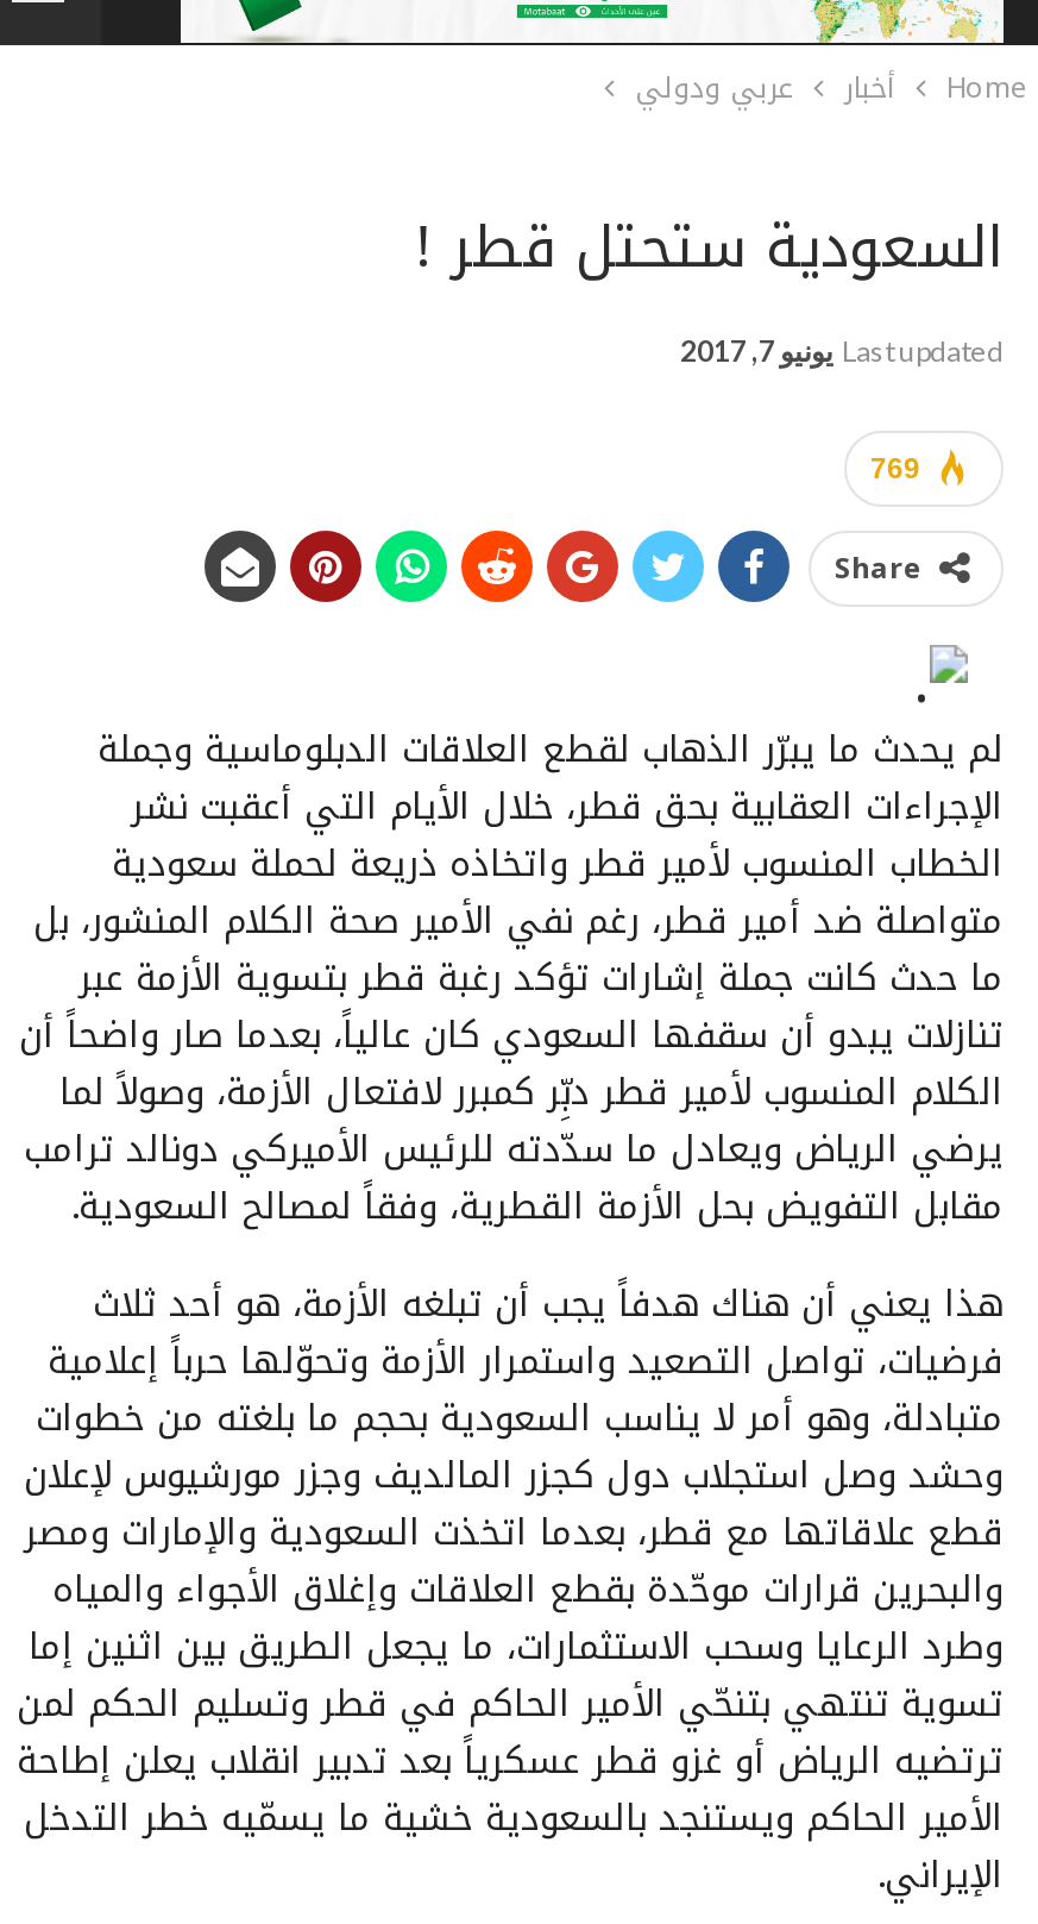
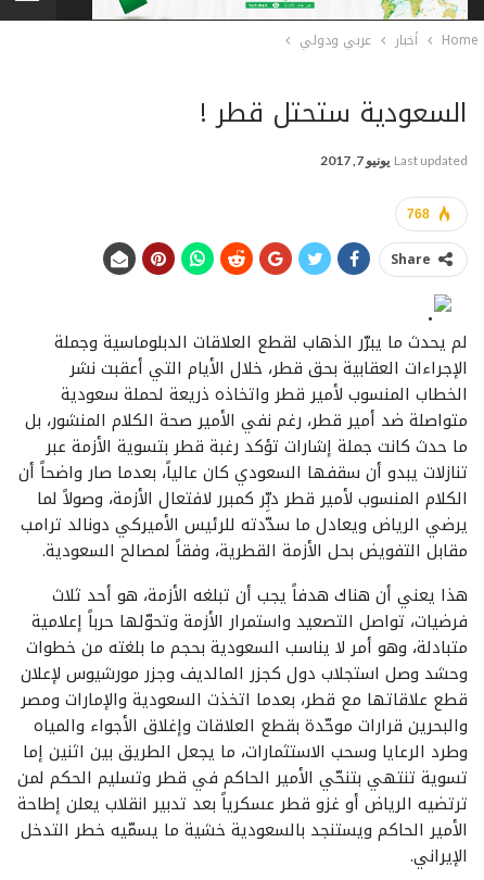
[870,451,920,484] 769 -> [407,206,430,221] 768

